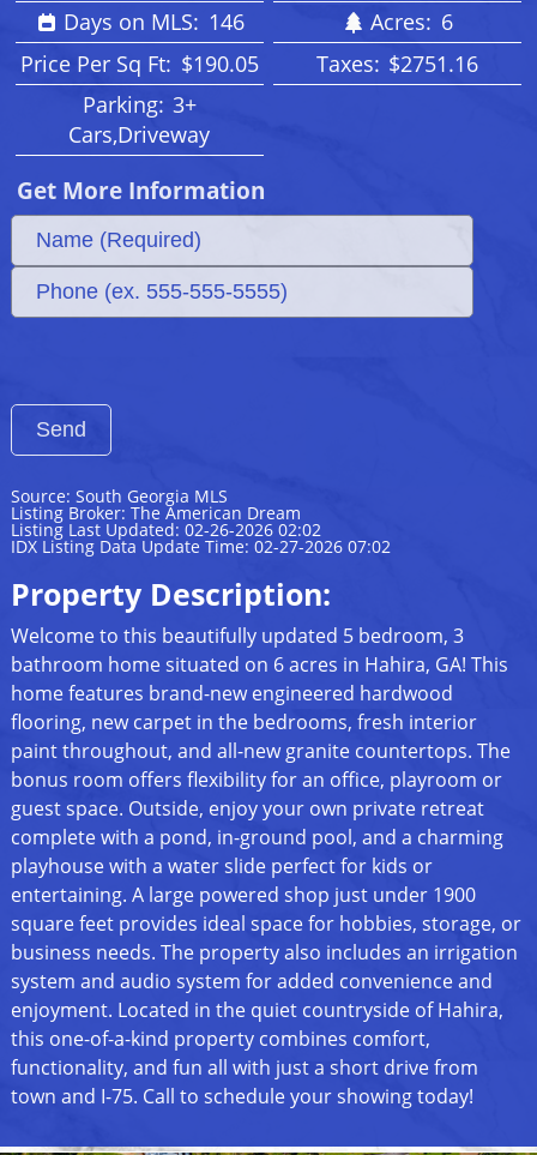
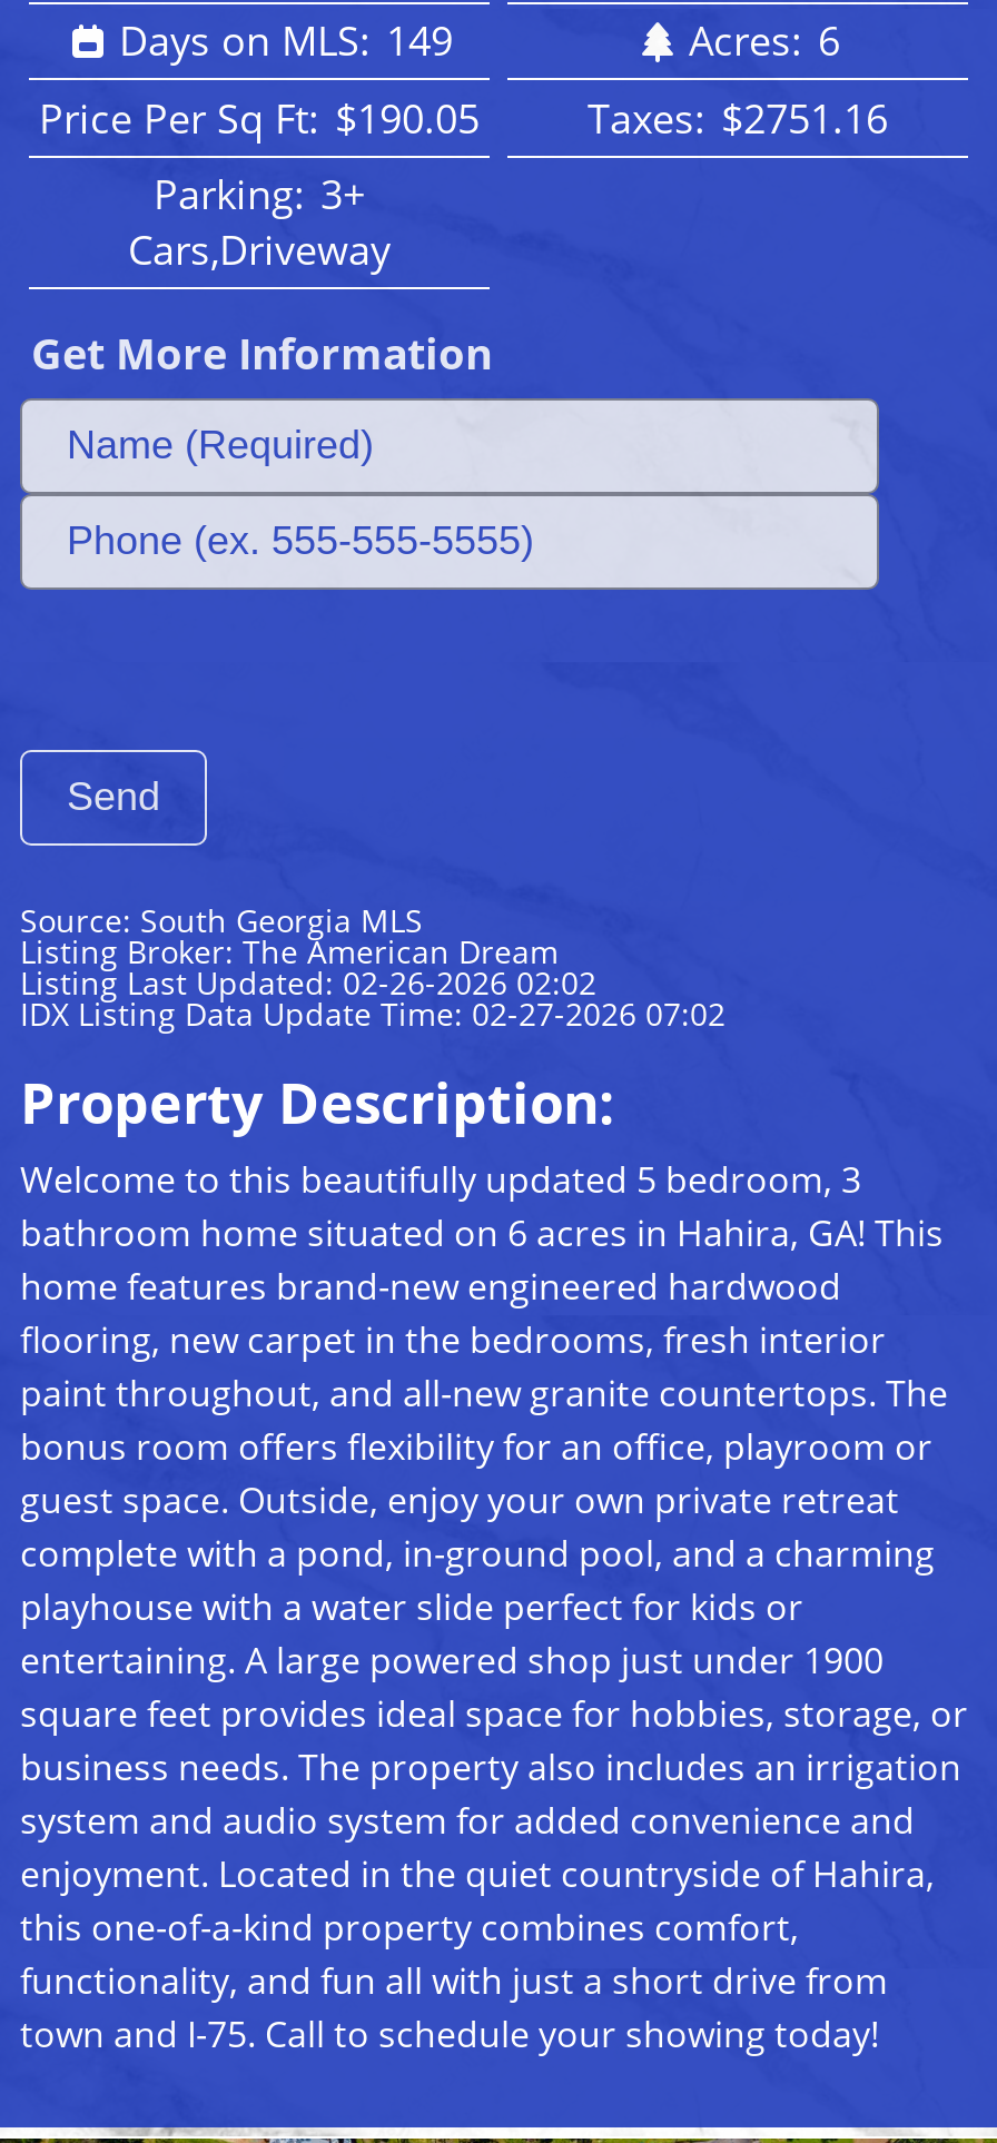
[64,7,244,36] Days on MLS: 146 -> [119,13,453,67] Days on MLS: 149

